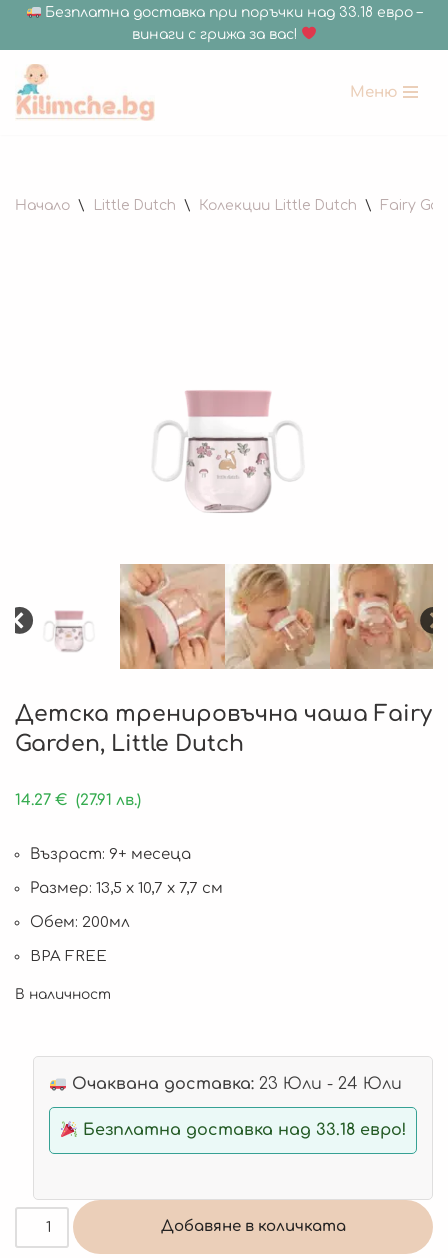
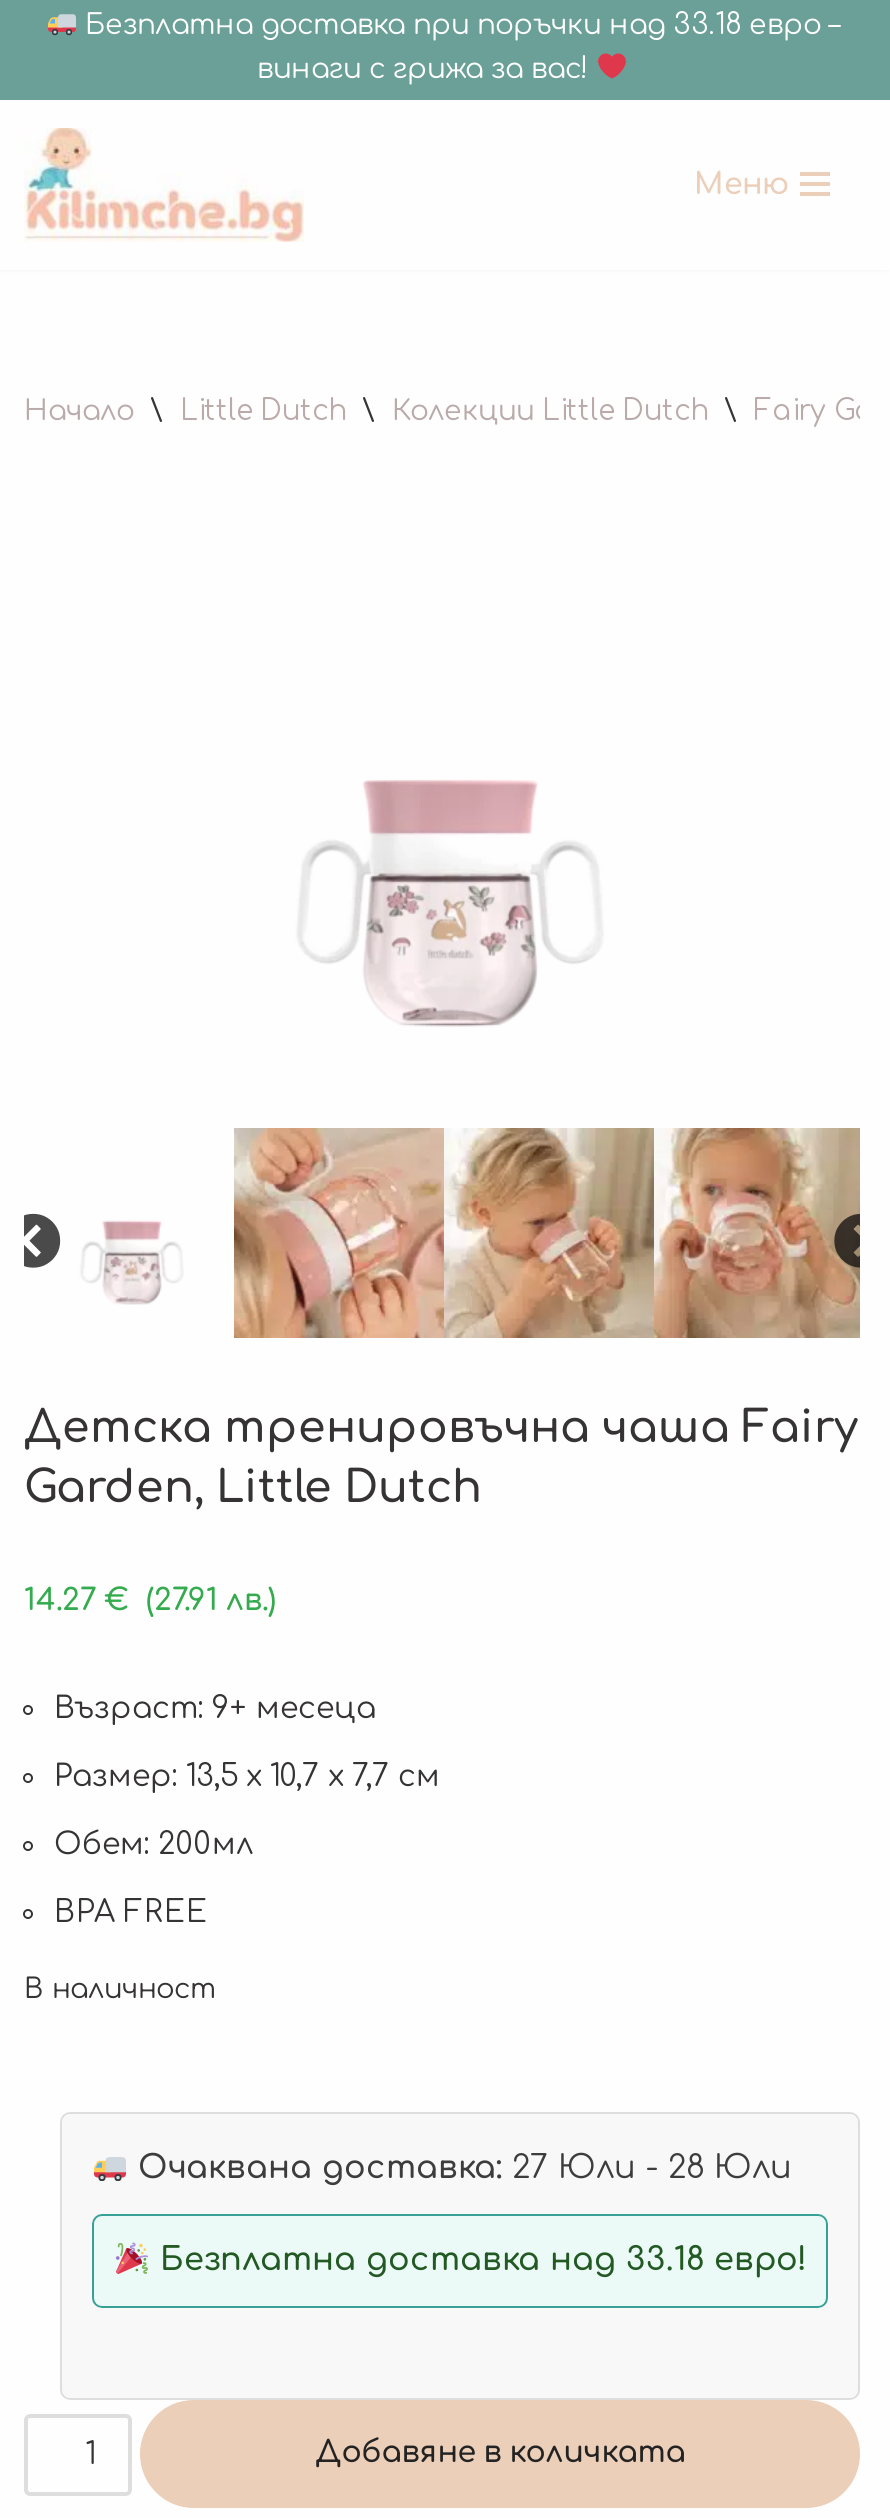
[72,1075,402,1093] Очаквана доставка: 23 Юли - 24 Юли -> [138,2150,792,2186] Очаквана доставка: 27 Юли - 28 Юли

